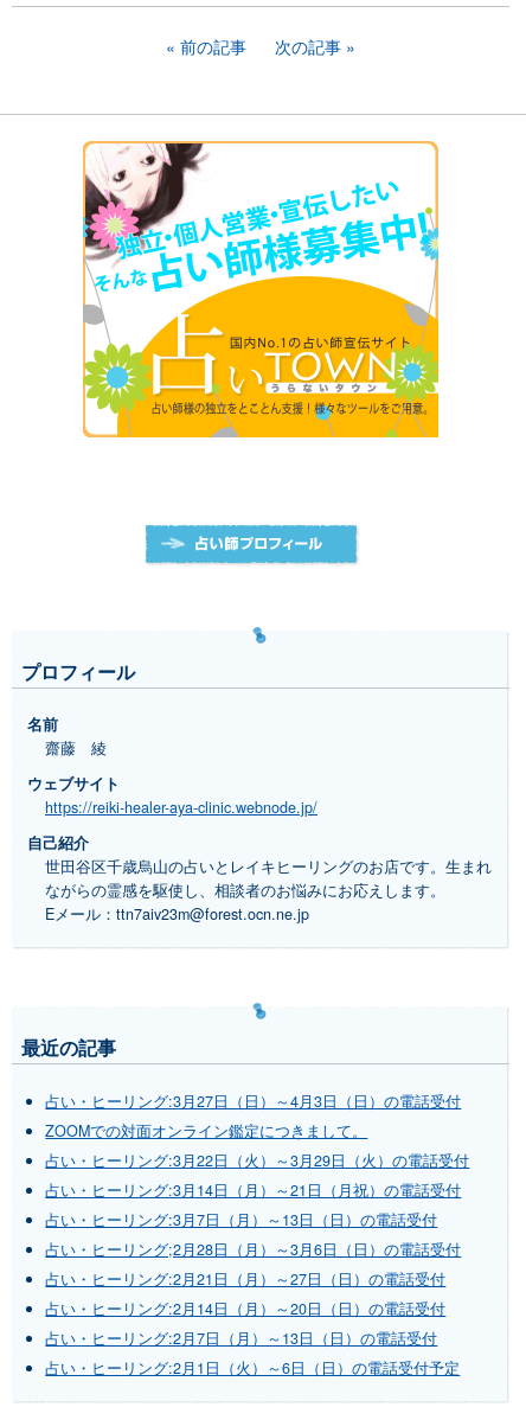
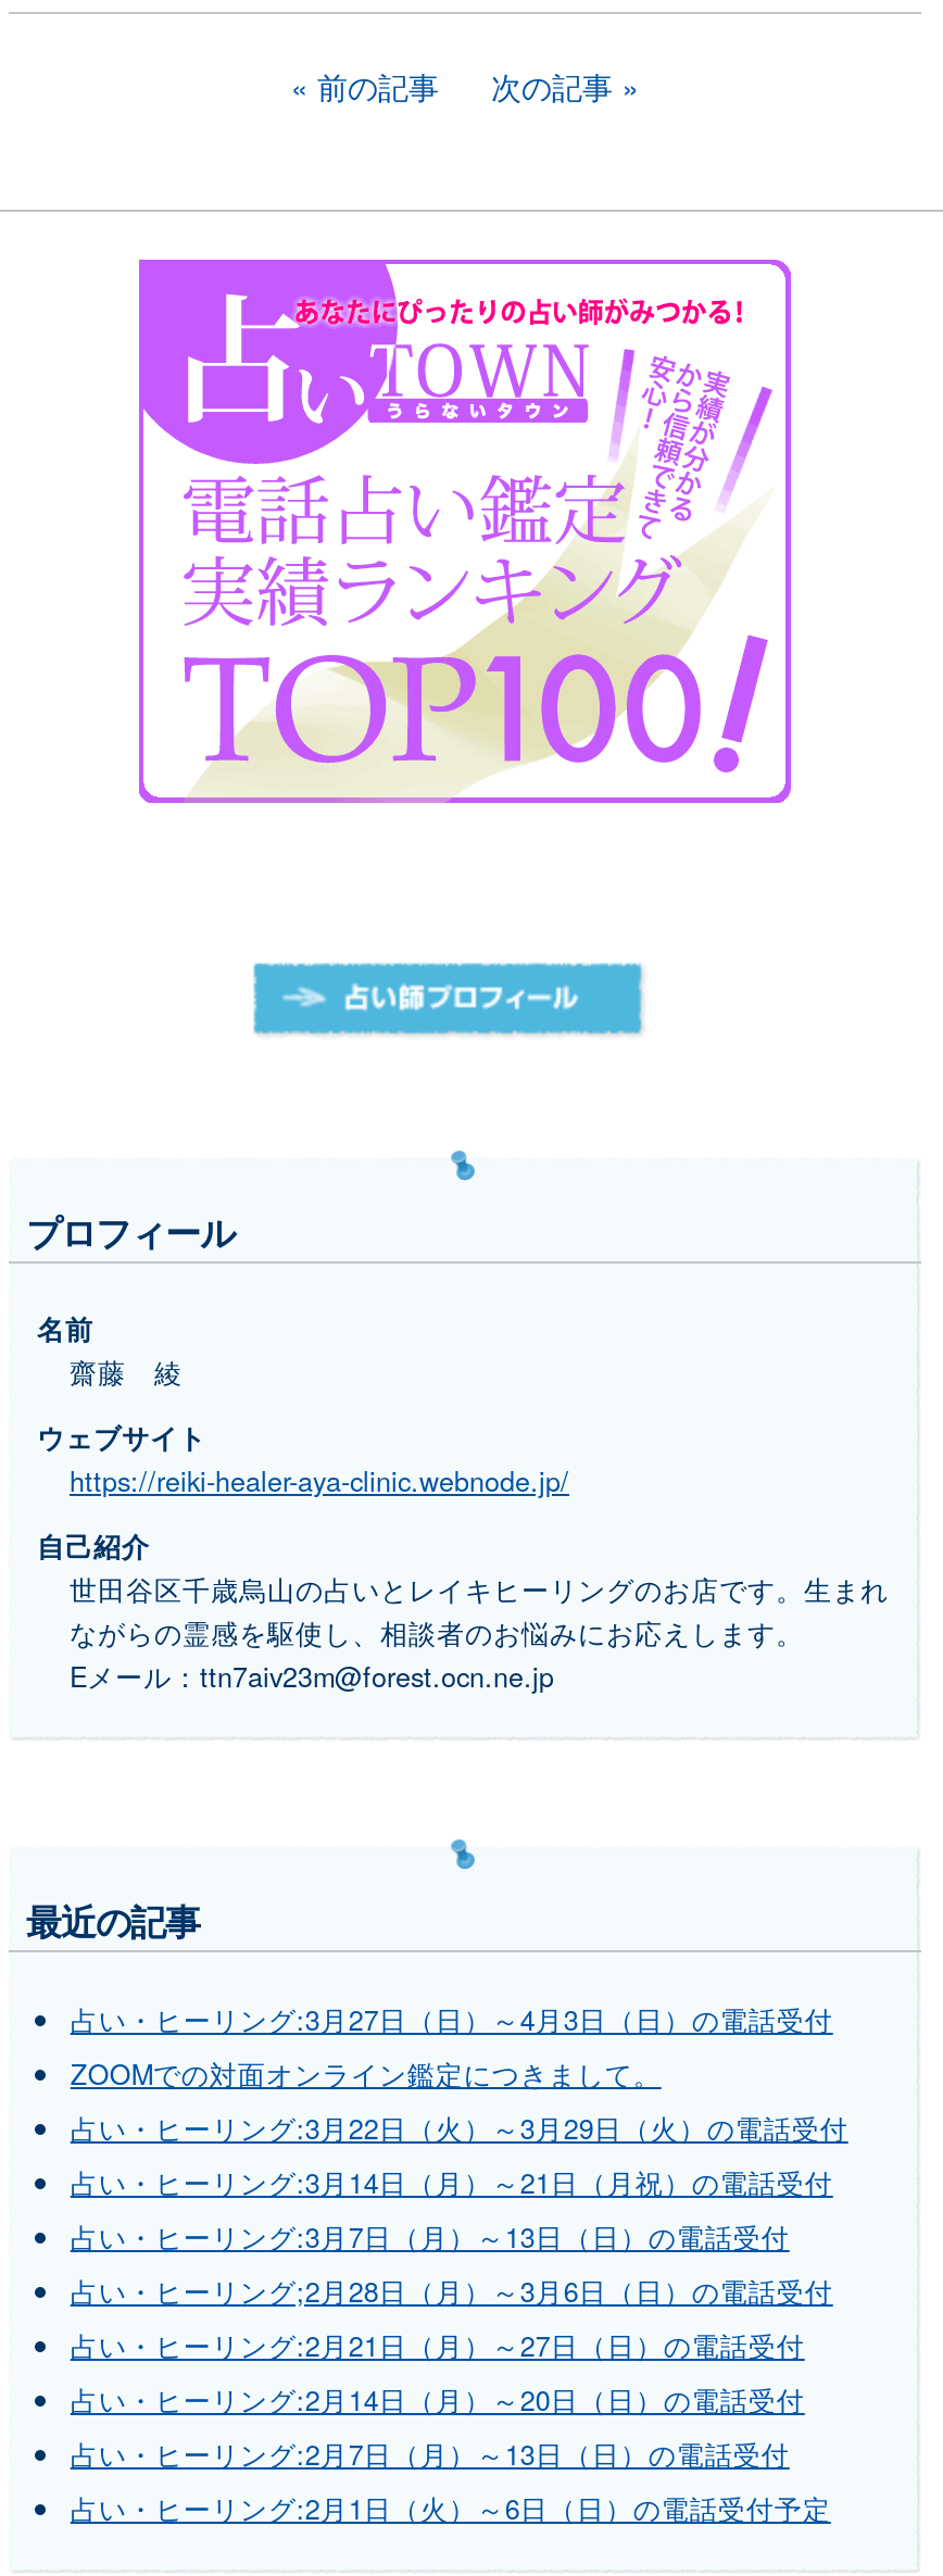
[82,140,440,439] [image] -> [137,257,793,805] [image]

